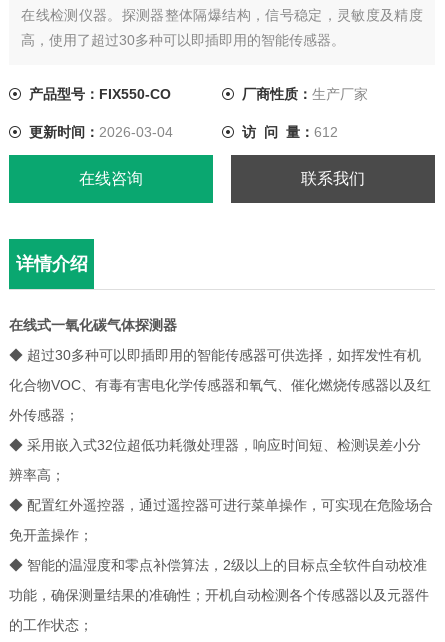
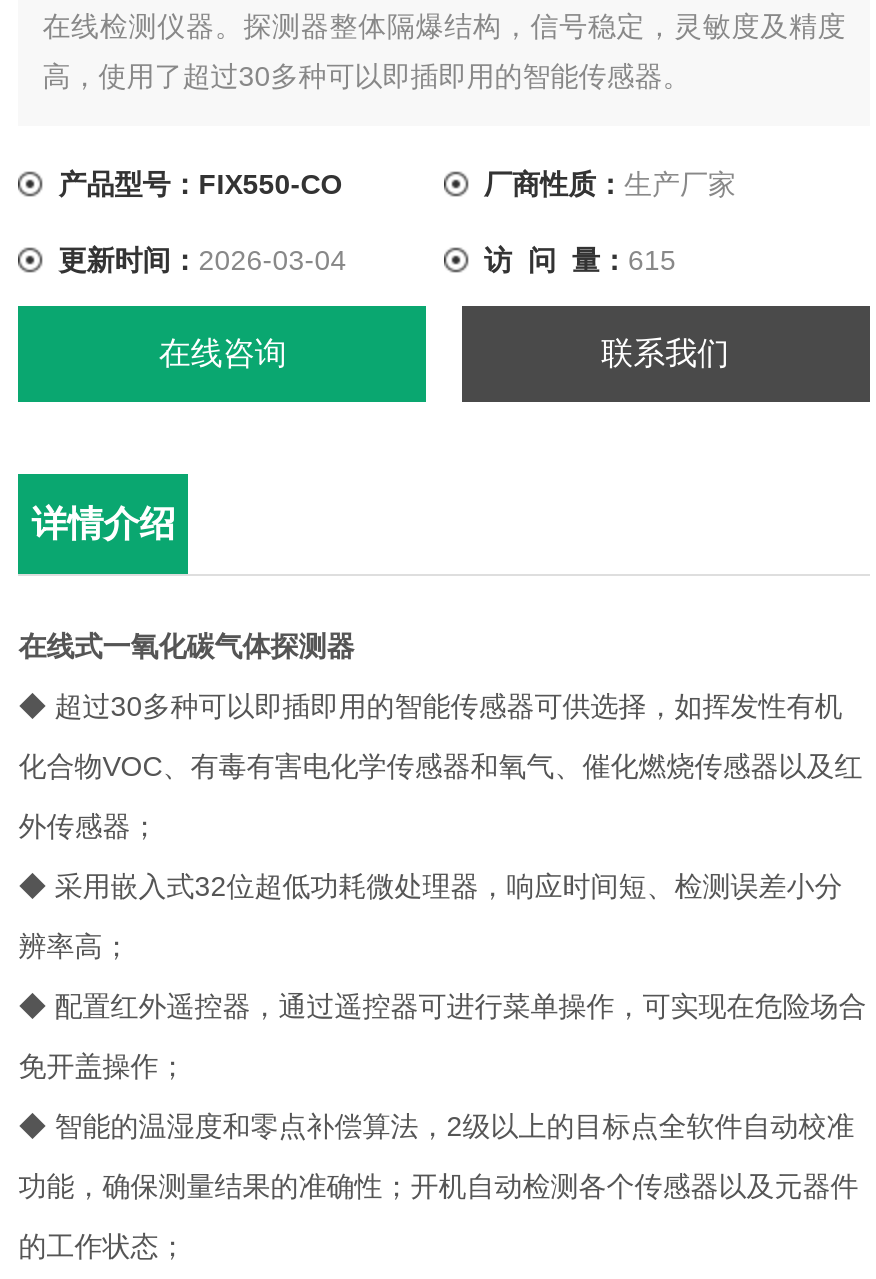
[242,124,338,140] 访 问 量：612 -> [484,244,676,276] 访 问 量：615

